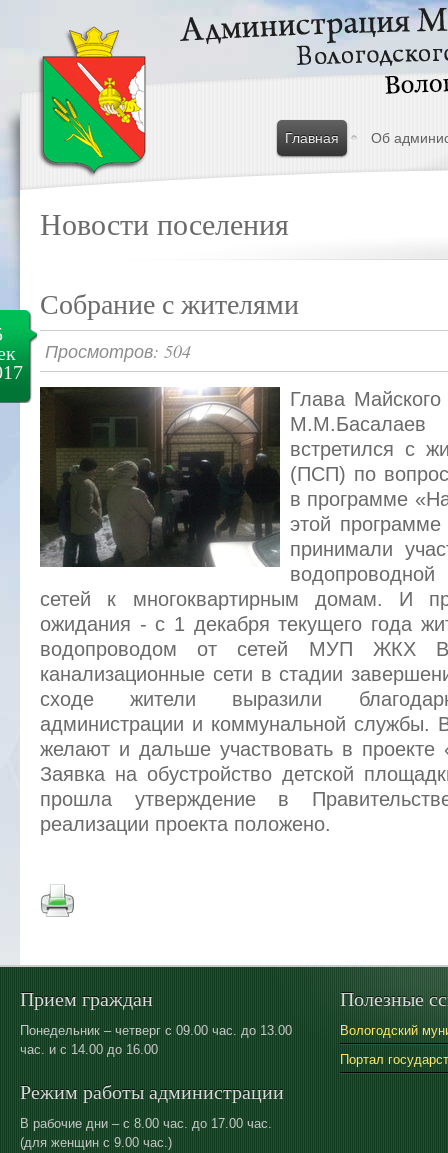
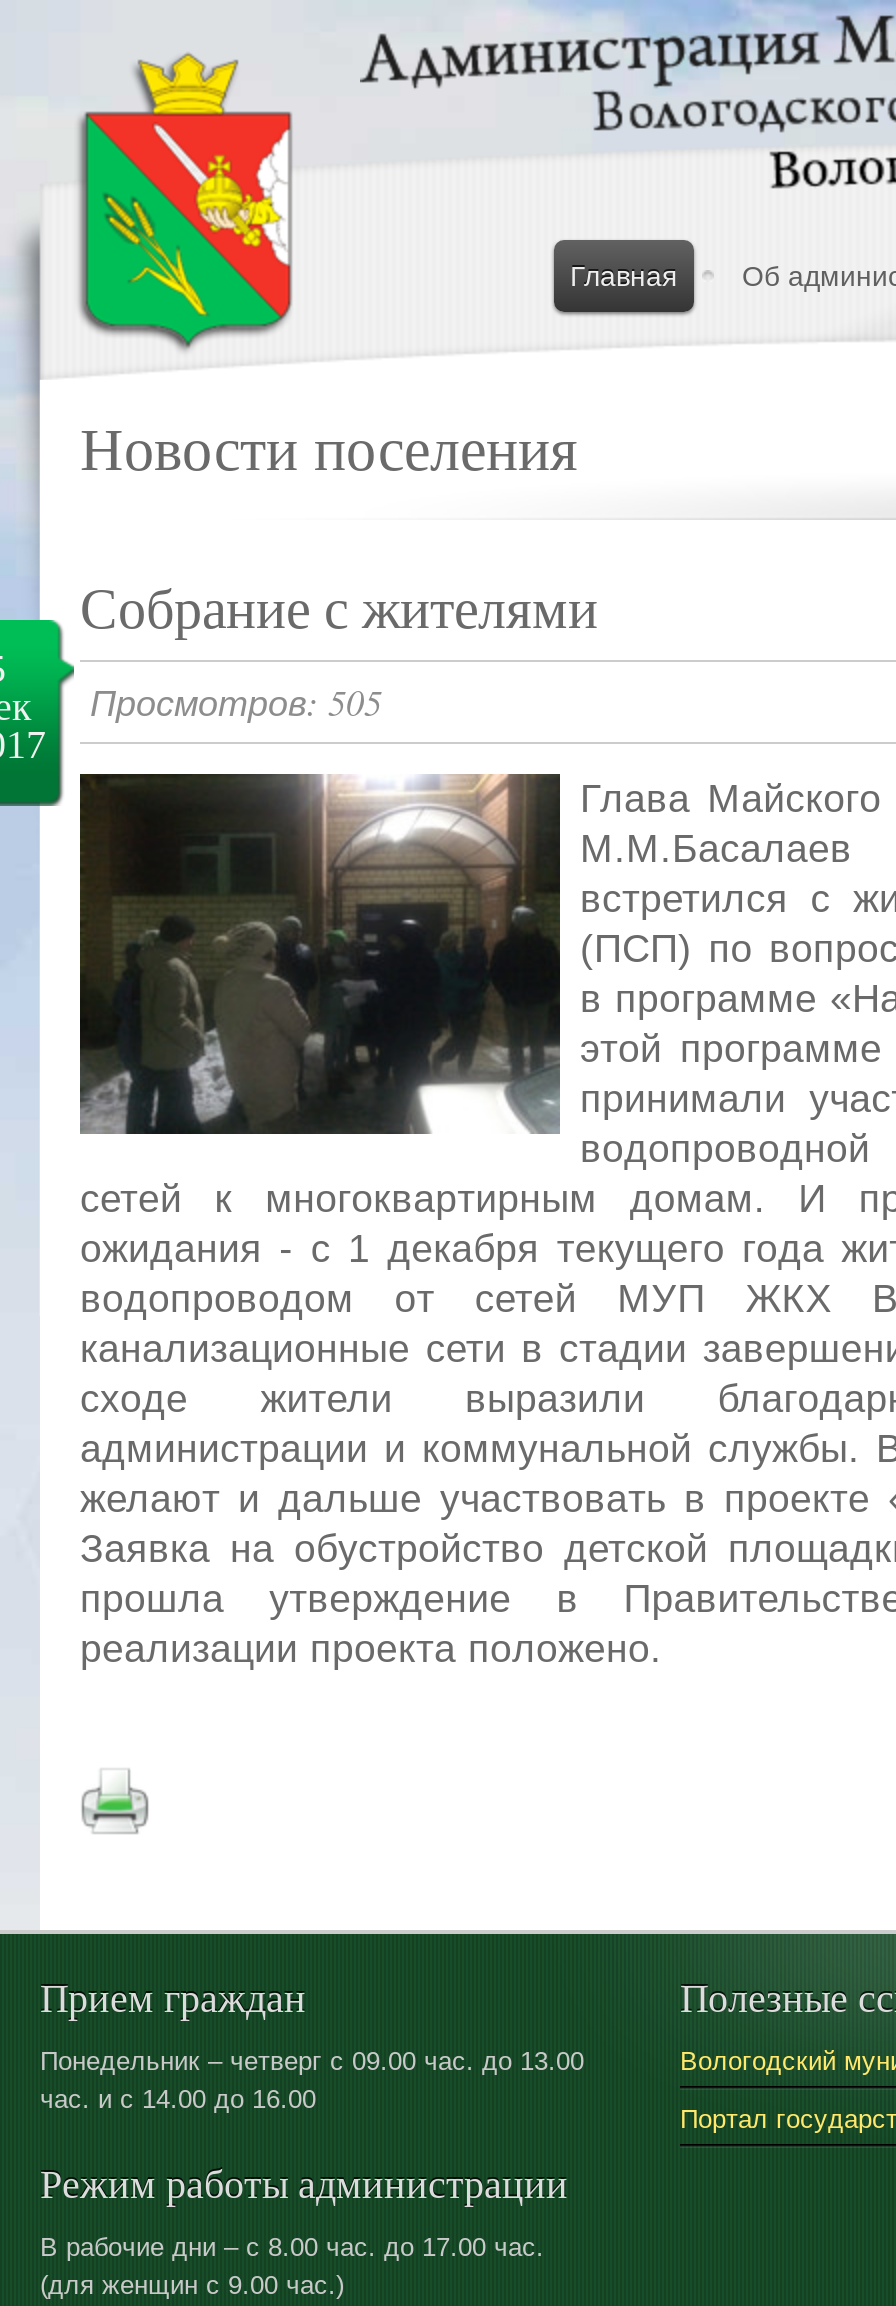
[45,339,191,363] Просмотров: 504 -> [90,678,382,726] Просмотров: 505

